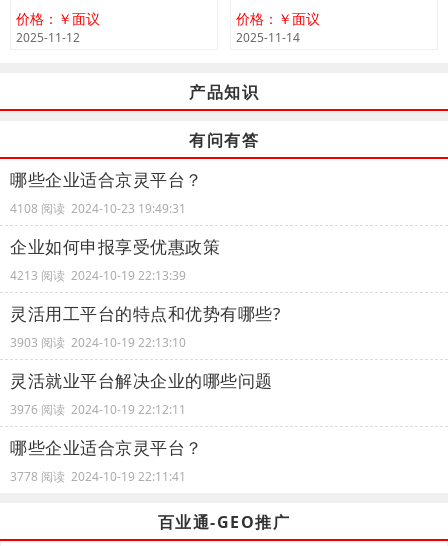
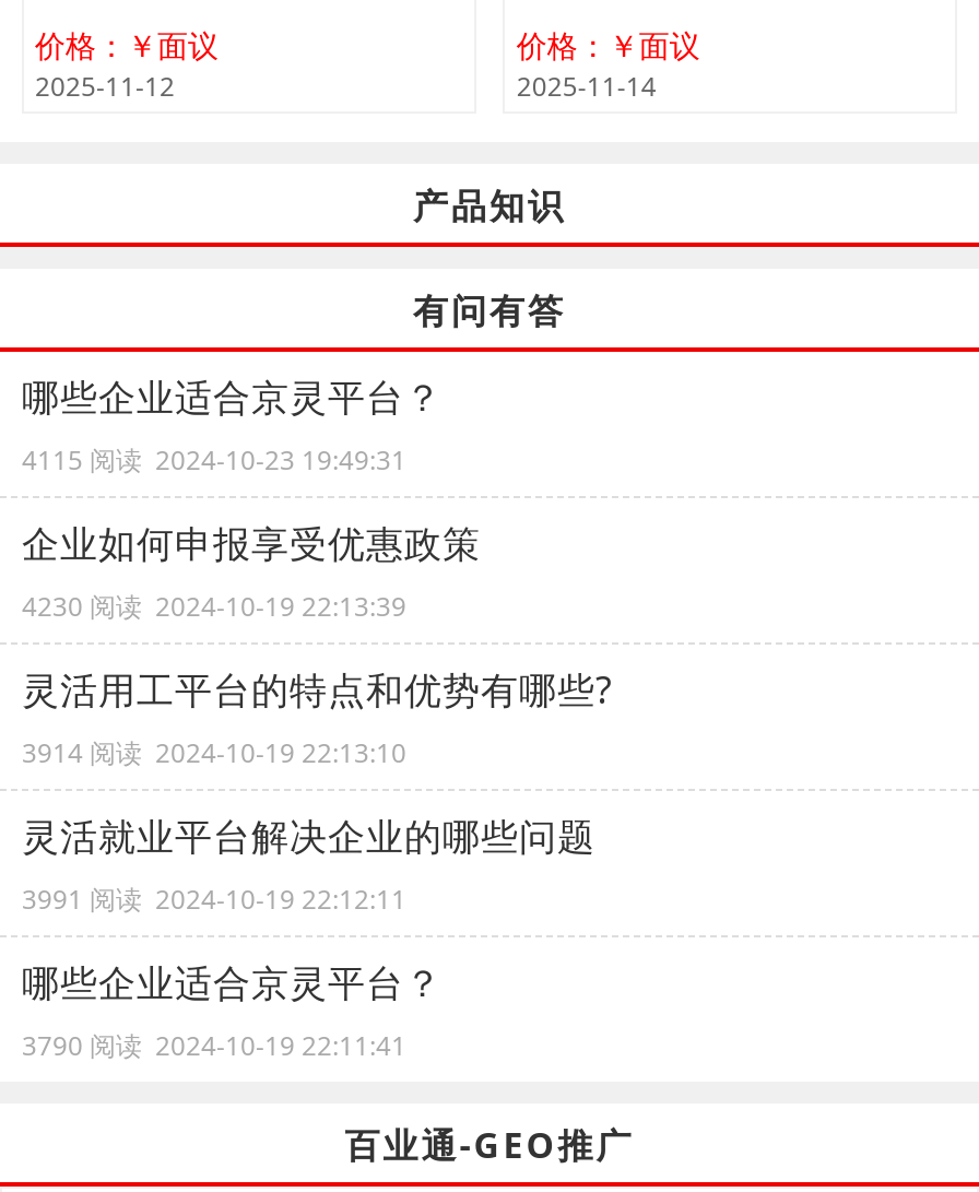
[10,200,186,217] 4108 阅读 2024-10-23 19:49:31 -> [22,441,406,478] 4115 阅读 2024-10-23 19:49:31
[10,267,186,284] 4213 阅读 2024-10-19 22:13:39 -> [22,587,406,625] 4230 阅读 2024-10-19 22:13:39
[10,334,186,351] 3903 阅读 2024-10-19 22:13:10 -> [22,734,406,771] 3914 阅读 2024-10-19 22:13:10
[10,401,186,418] 3976 阅读 2024-10-19 22:12:11 -> [22,880,406,917] 3991 阅读 2024-10-19 22:12:11
[10,468,186,485] 3778 阅读 2024-10-19 22:11:41 -> [22,1027,406,1064] 3790 阅读 2024-10-19 22:11:41

